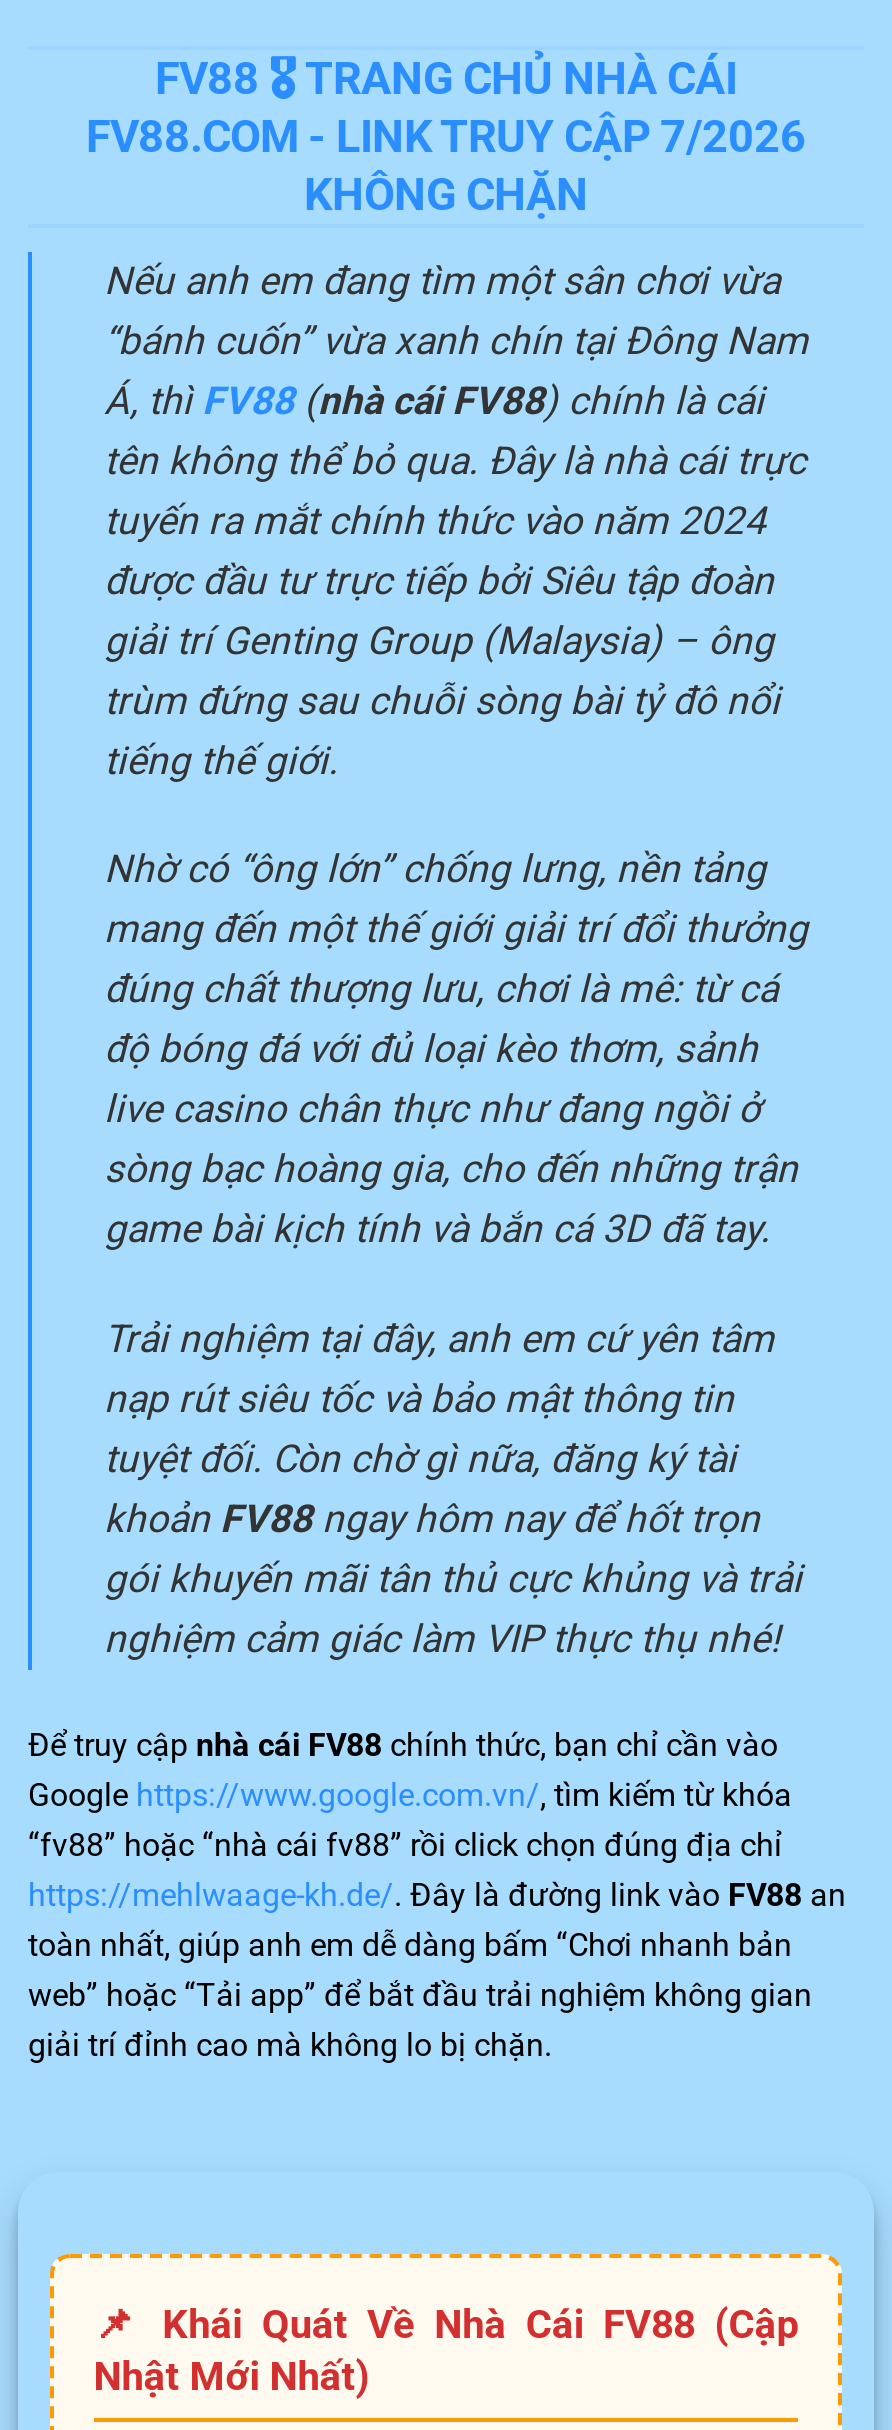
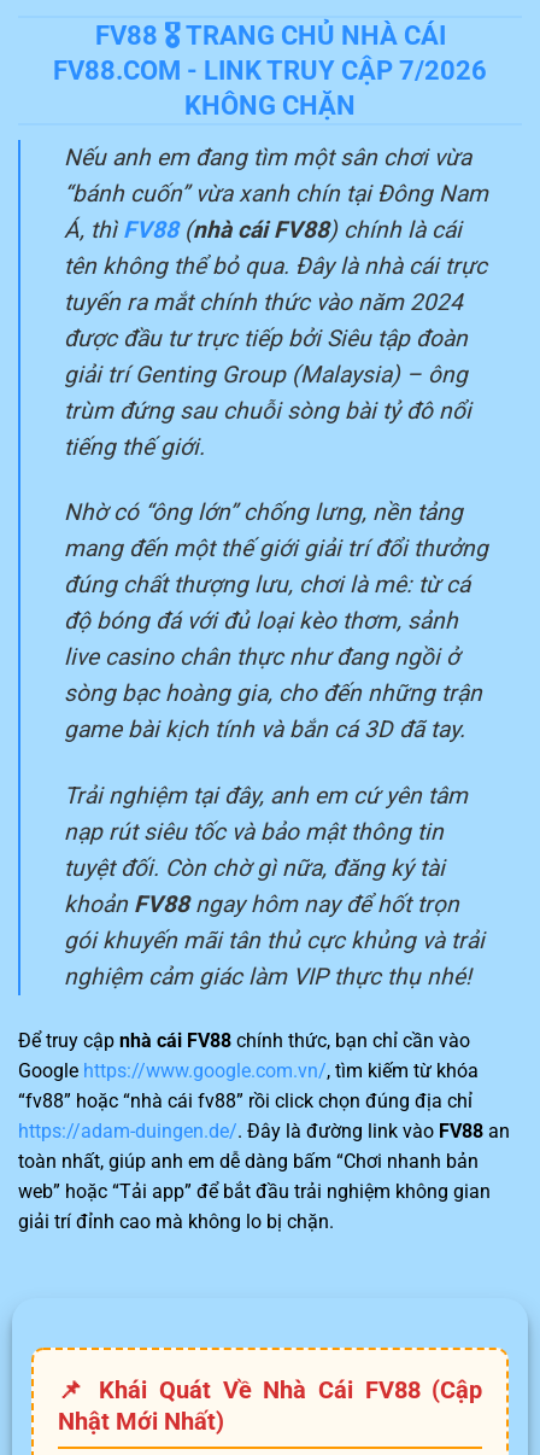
[28,1877,846,1915] https://mehlwaage-kh.de/. Đây là đường link vào FV88 an -> [18,1120,510,1143] https://adam-duingen.de/. Đây là đường link vào FV88 an

